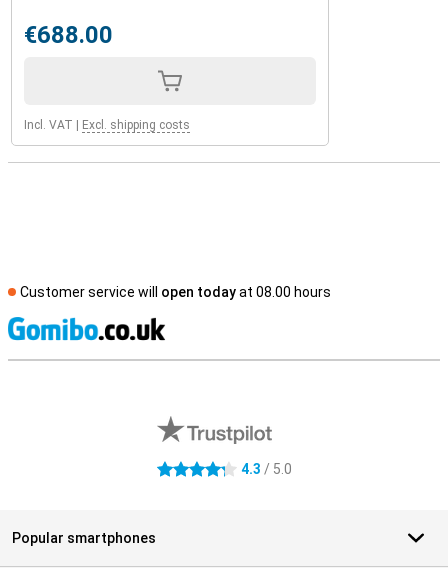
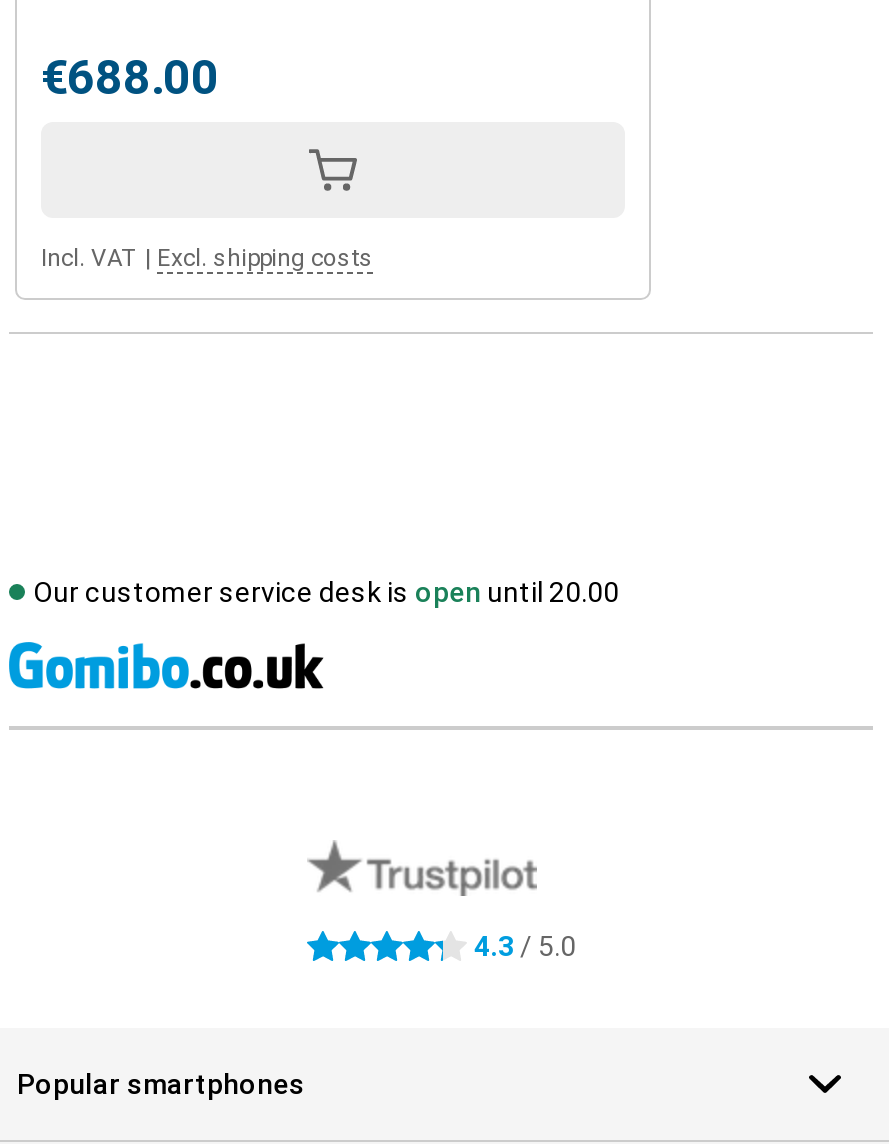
[20,284,331,300] Customer service will open today at 08.00 hours -> [33,576,619,608] Our customer service desk is open until 20.00

